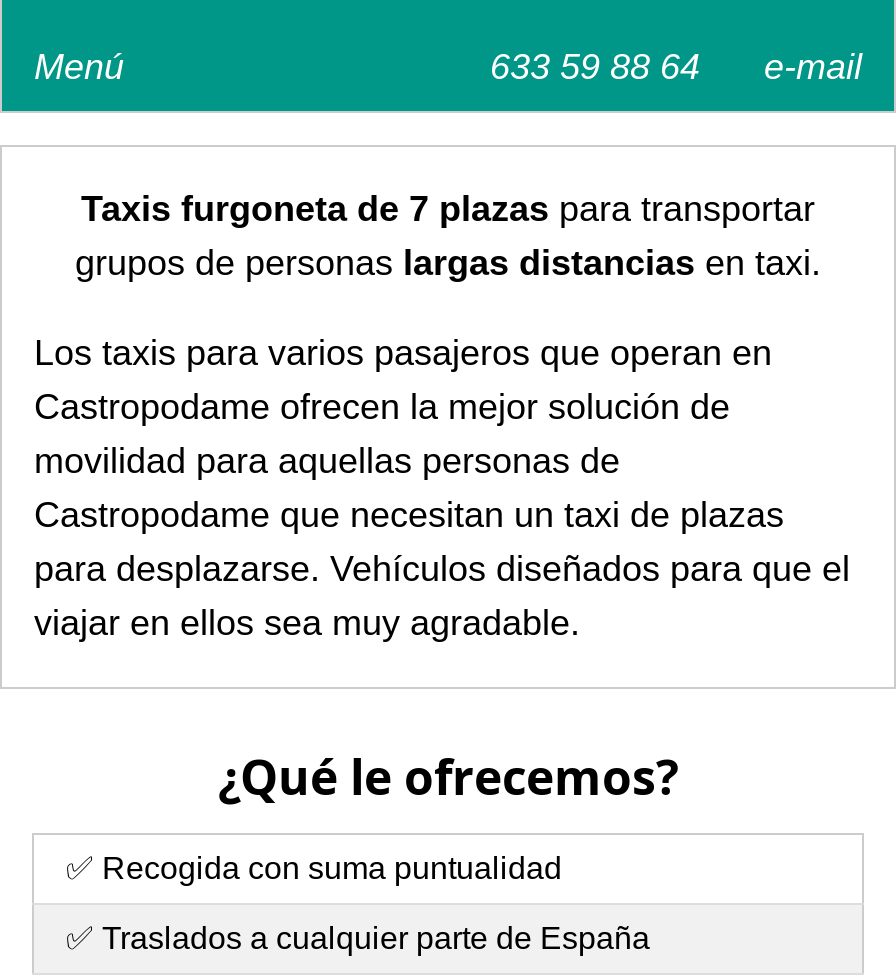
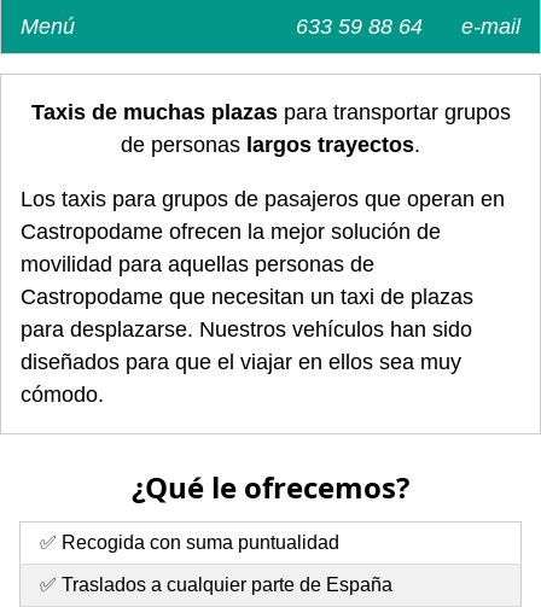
[75,189,821,283] Taxis furgoneta de 7 plazas para transportar | grupos de personas largas distancias en taxi. -> [31,100,510,157] Taxis de muchas plazas para transportar grupos | de personas largos trayectos.
[34,333,772,373] Los taxis para varios pasajeros que operan en -> [21,187,505,211] Los taxis para grupos de pasajeros que operan en
[34,549,850,643] para desplazarse. Vehículos diseñados para que el | viajar en ellos sea muy agradable. -> [21,317,472,406] para desplazarse. Nuestros vehículos han sido | diseñados para que el viajar en ellos sea muy | cómodo.

